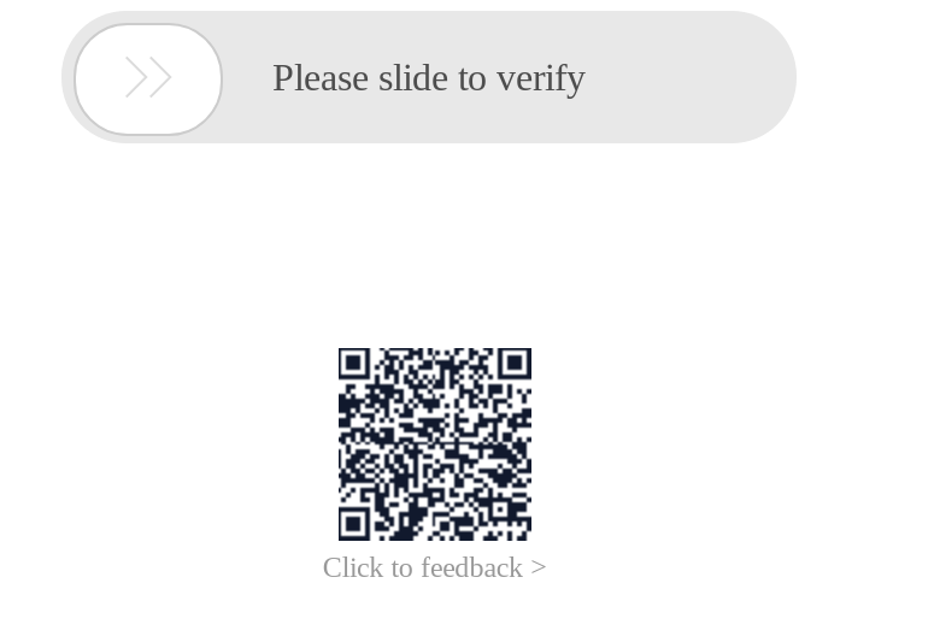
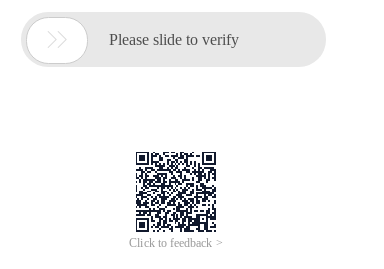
[339,346,534,543] [image] -> [135,152,217,233] [image]

